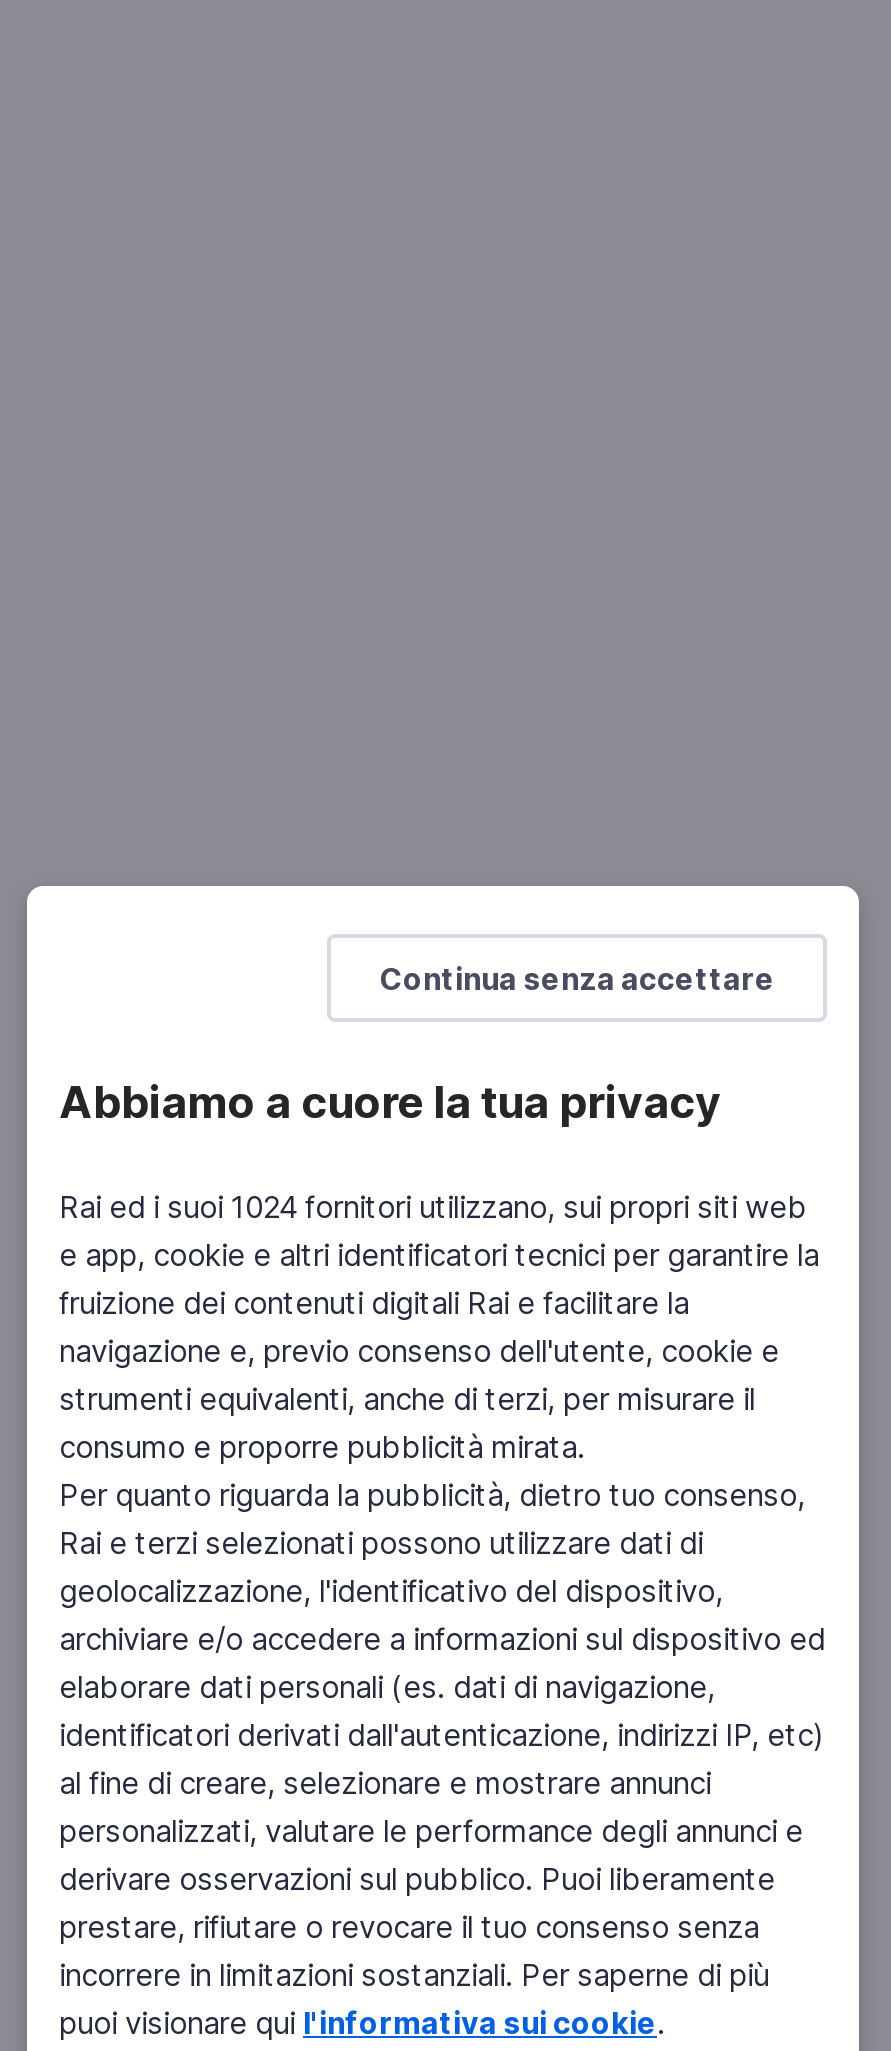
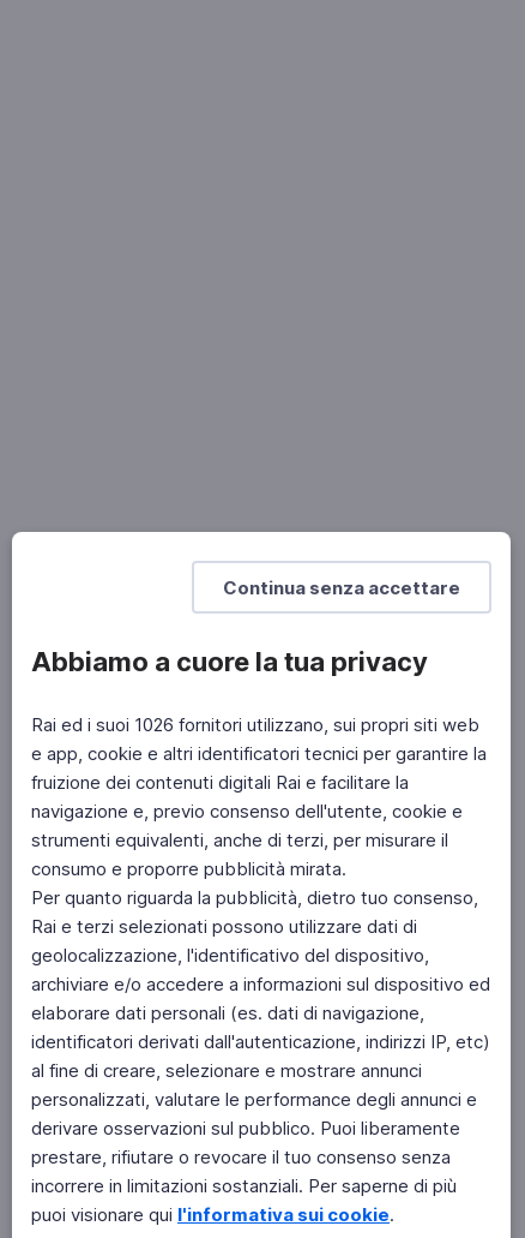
[59,1188,807,1226] Rai ed i suoi 1024 fornitori utilizzano, sui propri siti web -> [31,713,479,736] Rai ed i suoi 1026 fornitori utilizzano, sui propri siti web

